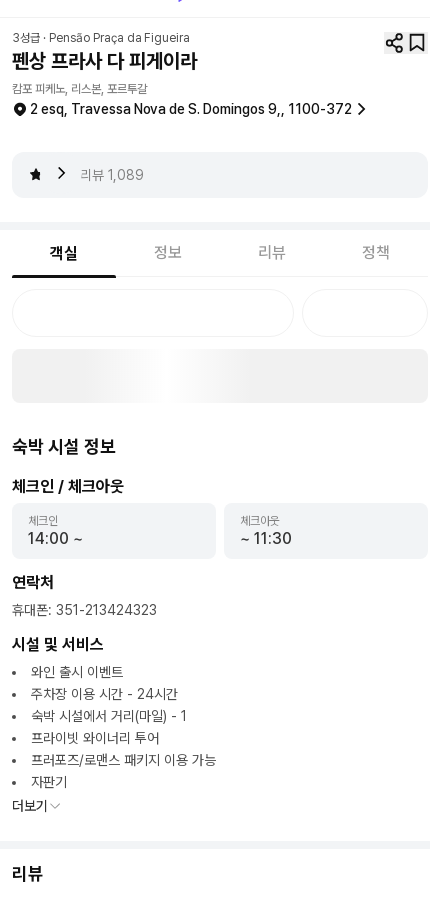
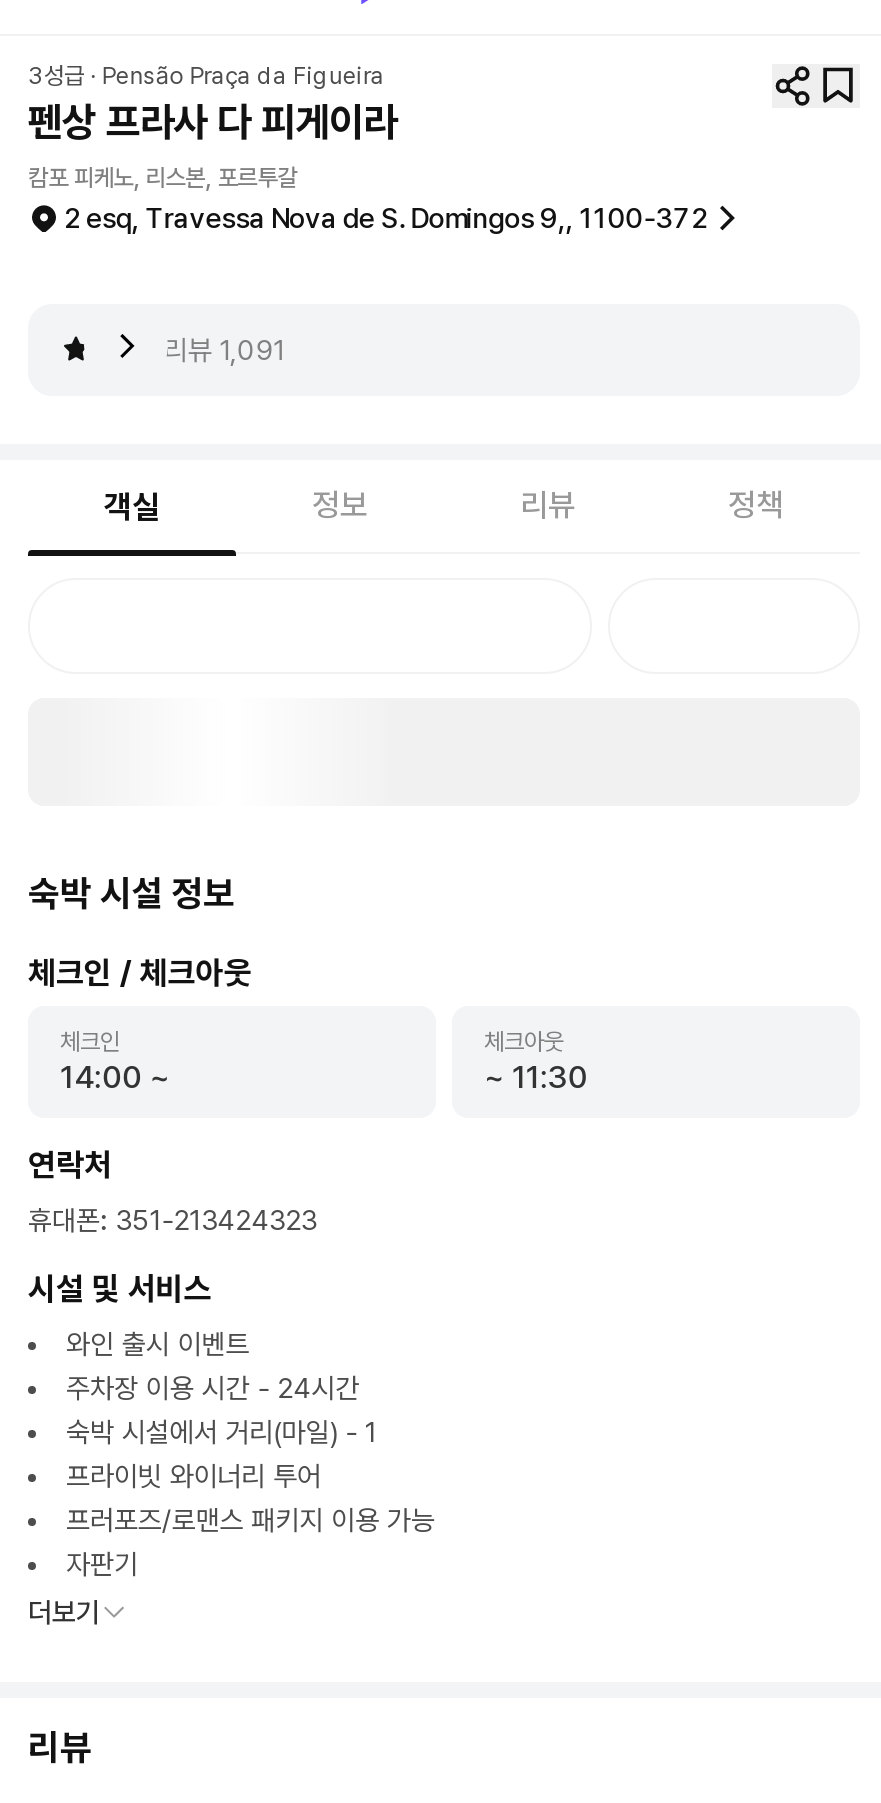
[80,167,144,183] 리뷰 1,089 -> [164,334,285,366] 리뷰 1,091

